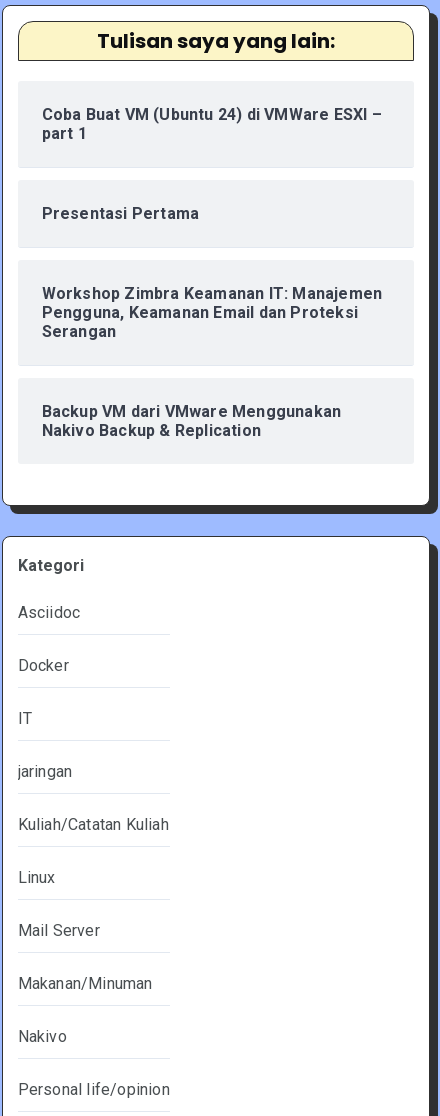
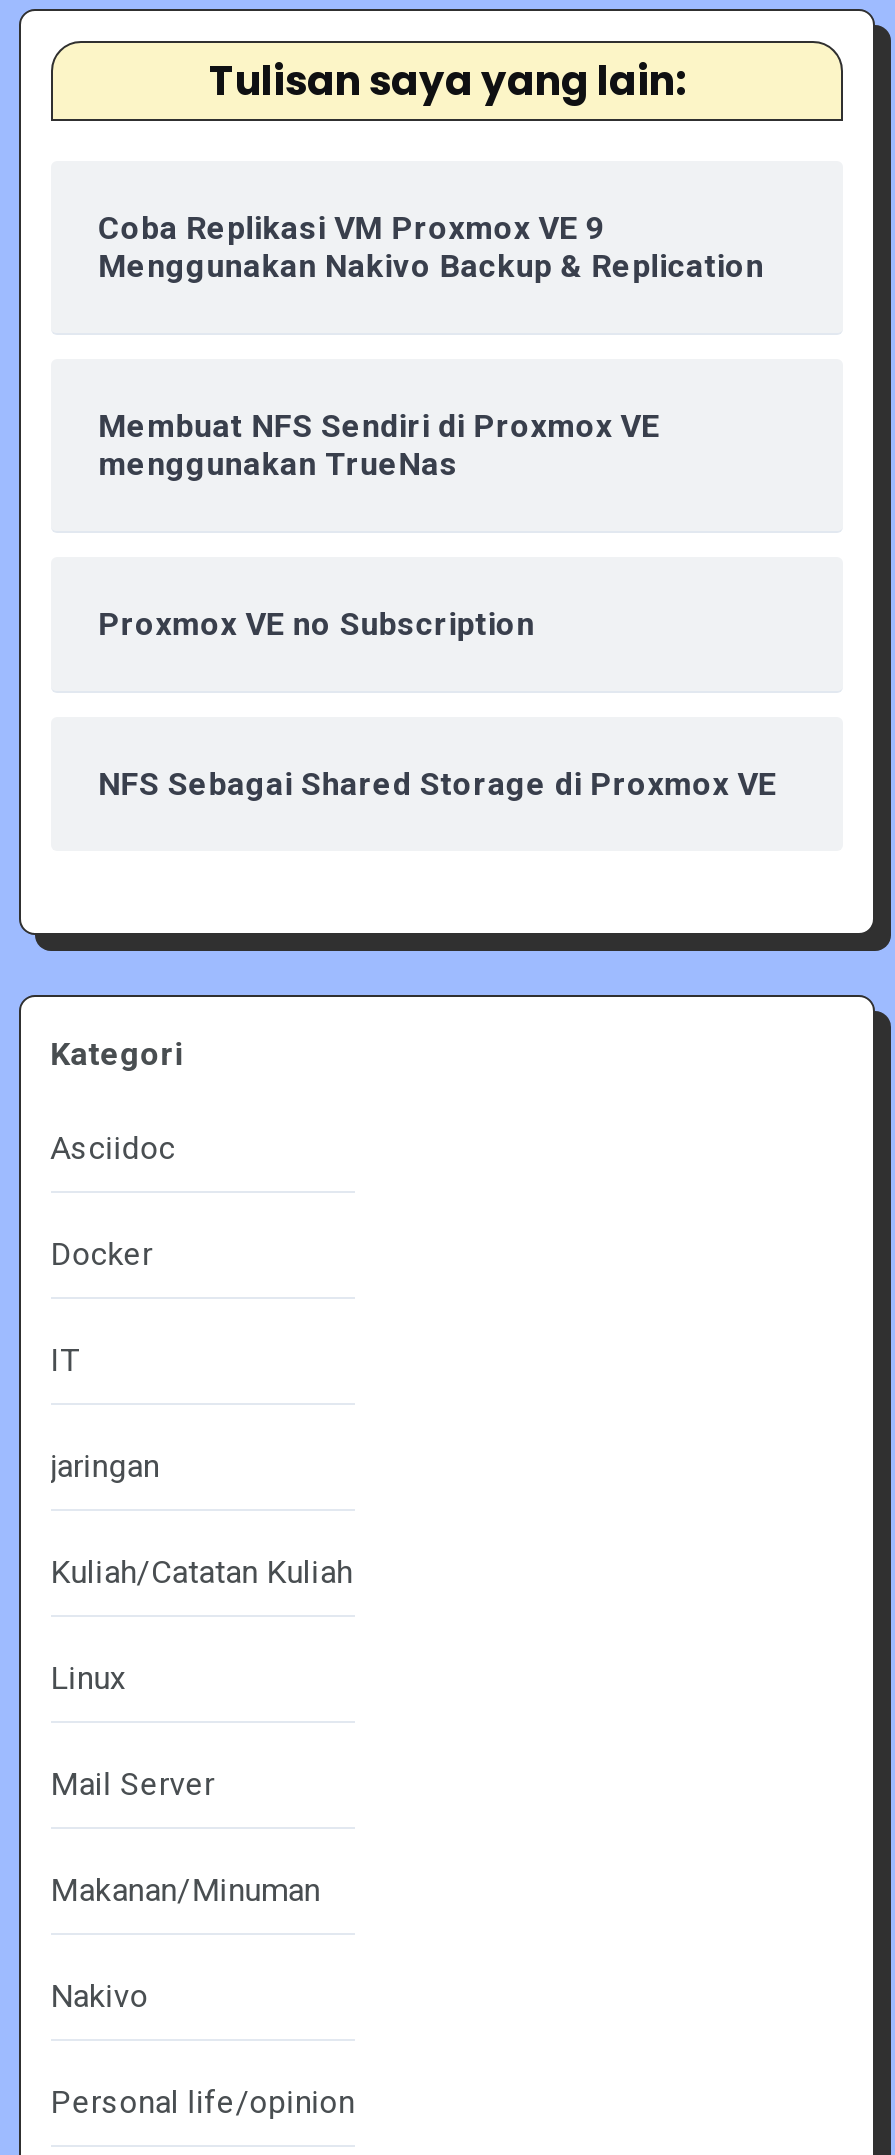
[42,104,382,142] Coba Buat VM (Ubuntu 24) di VMWare ESXI – | part 1 -> [98,208,764,284] Coba Replikasi VM Proxmox VE 9 | Menggunakan Nakivo Backup & Replication
[42,203,199,222] Presentasi Pertama -> [98,406,659,482] Membuat NFS Sendiri di Proxmox VE | menggunakan TrueNas
[42,283,382,340] Workshop Zimbra Keamanan IT: Manajemen | Pengguna, Keamanan Email dan Proteksi | Serangan -> [98,604,535,642] Proxmox VE no Subscription
[42,401,341,439] Backup VM dari VMware Menggunakan | Nakivo Backup & Replication -> [98,764,776,802] NFS Sebagai Shared Storage di Proxmox VE

